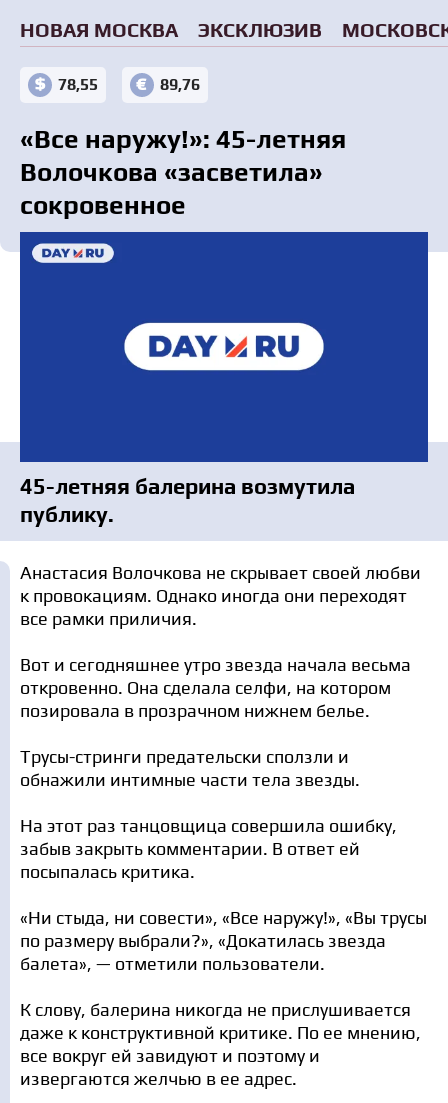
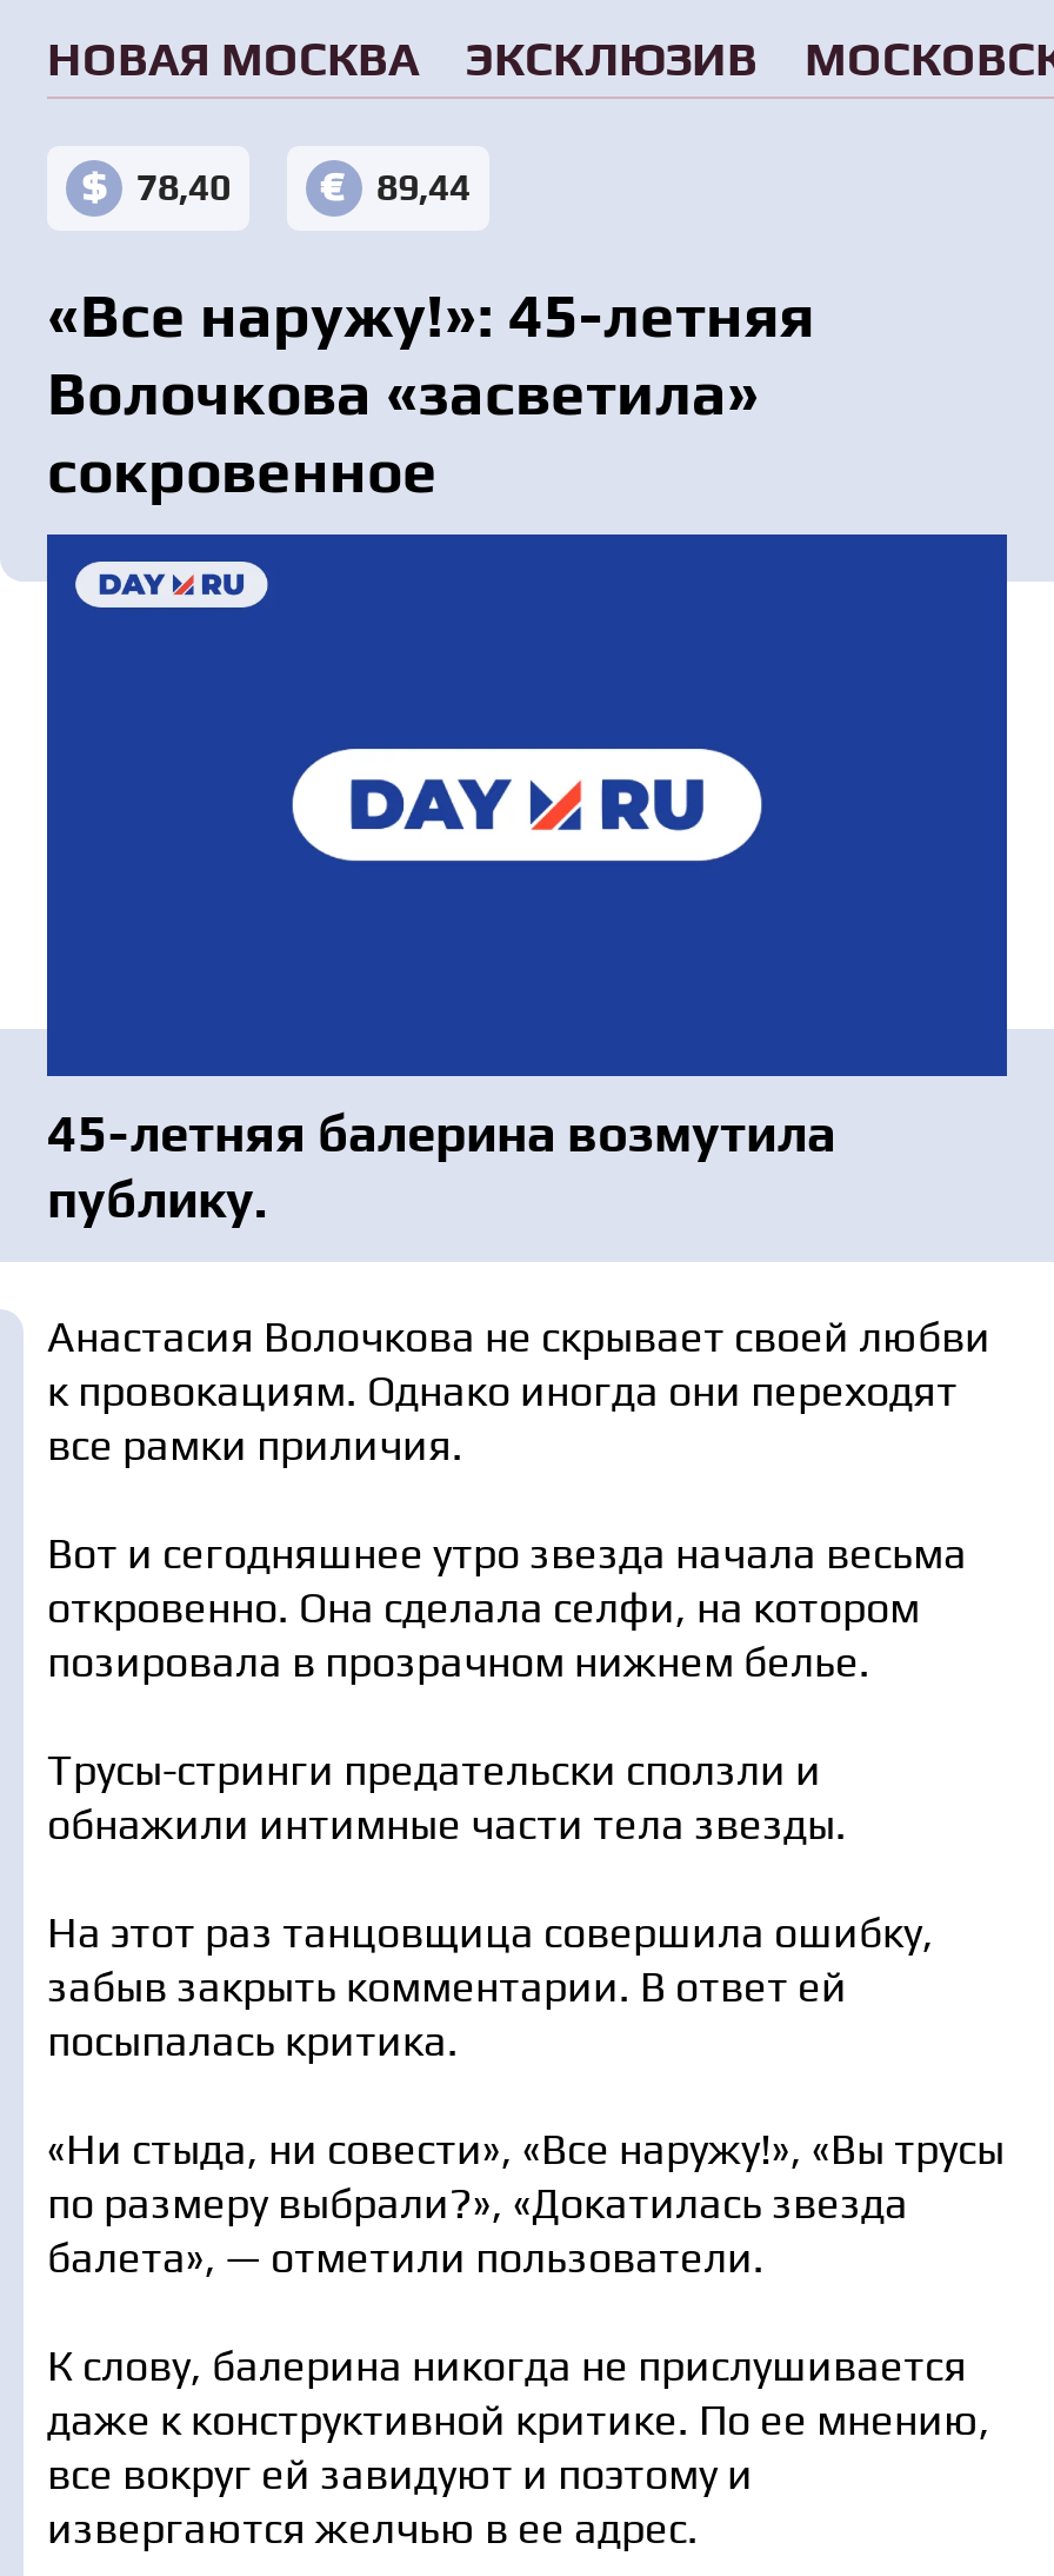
[58,75,98,94] 78,55 -> [136,165,231,210] 78,40
[160,75,200,94] 89,76 -> [376,165,471,210] 89,44

